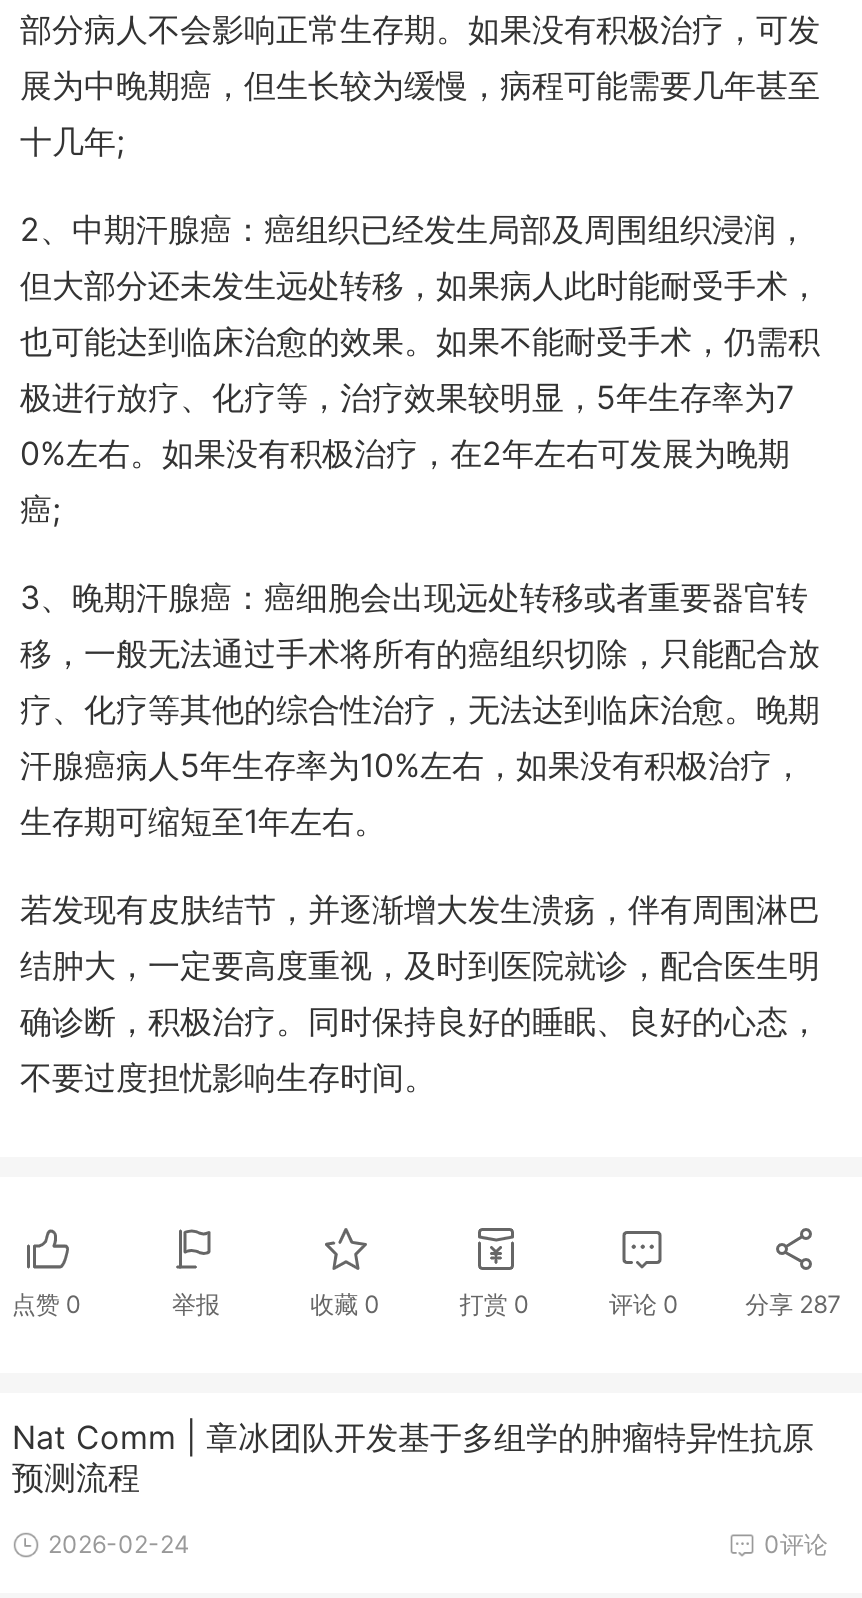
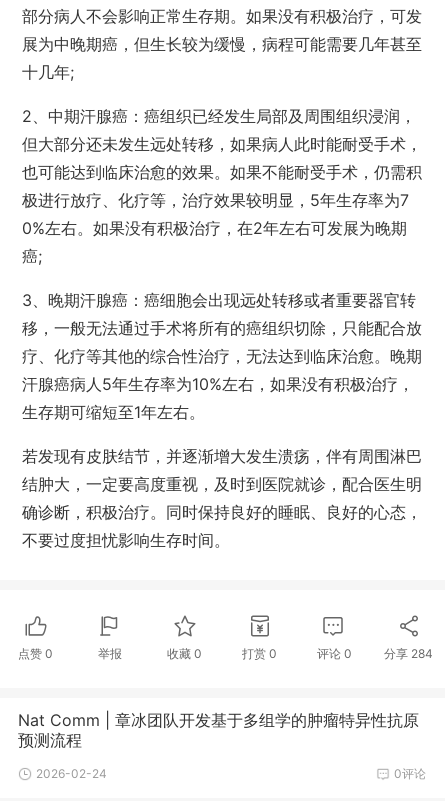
[745,1289,841,1319] 分享287 -> [384,646,433,661] 分享284

